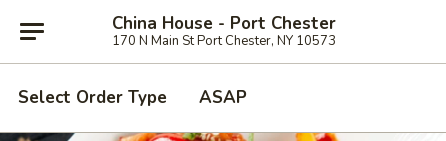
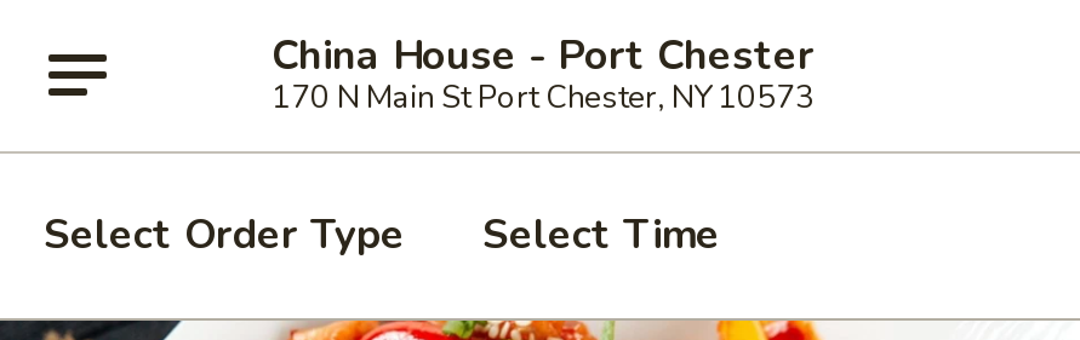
[199,86,247,109] ASAP -> [482,207,720,263] Select Time

